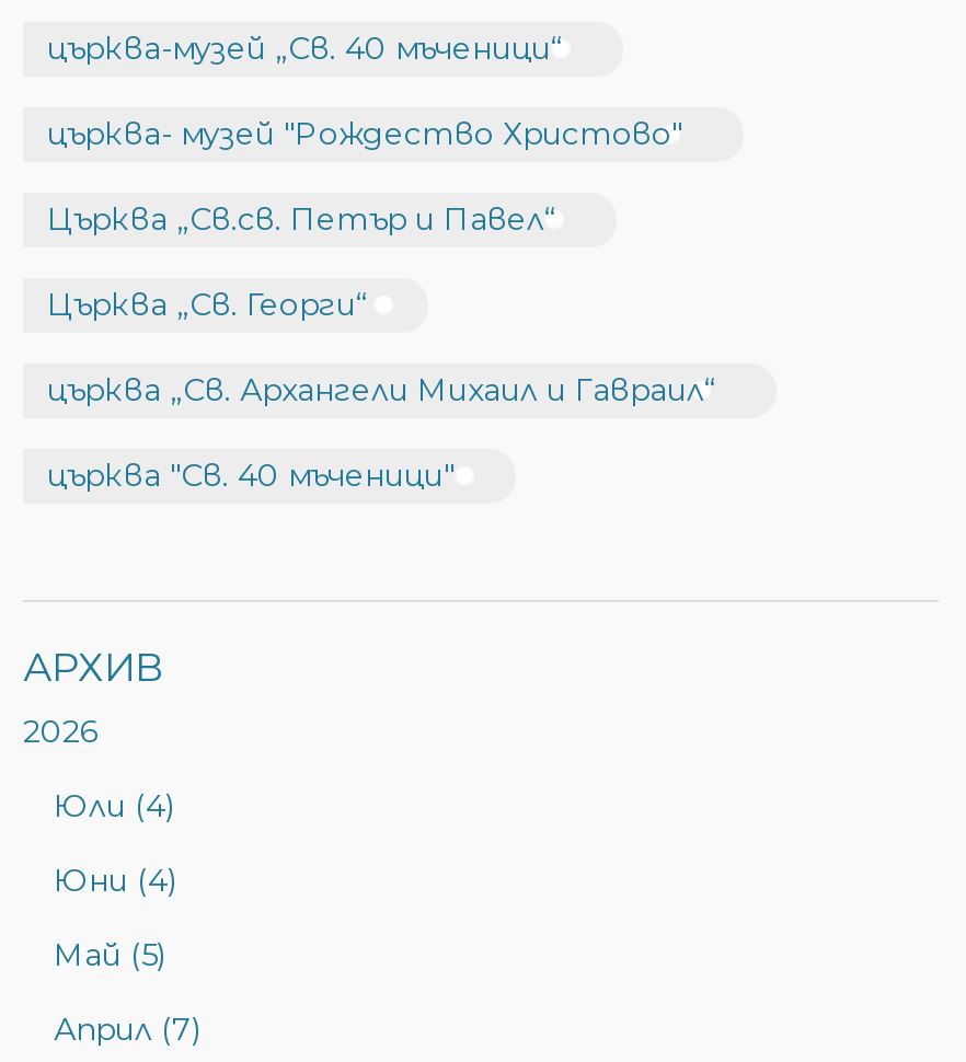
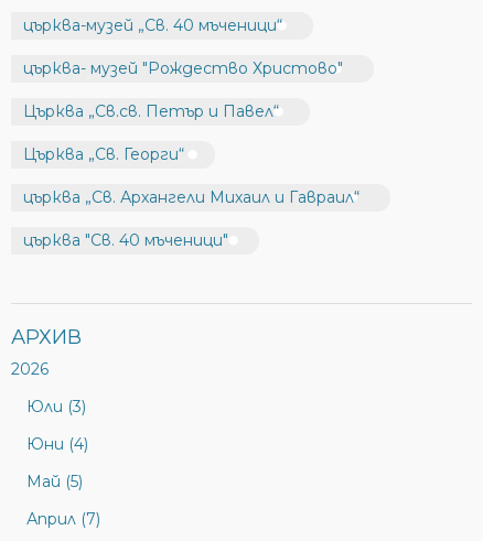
[54,786,174,826] Юли (4) -> [26,397,86,416] Юли (3)

